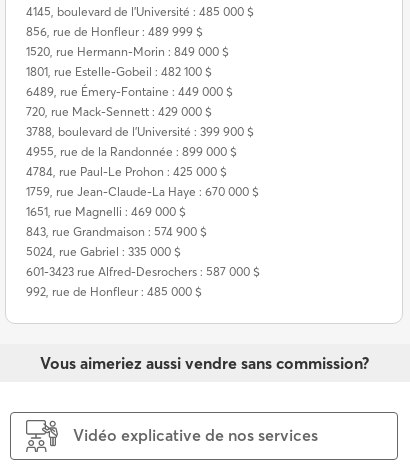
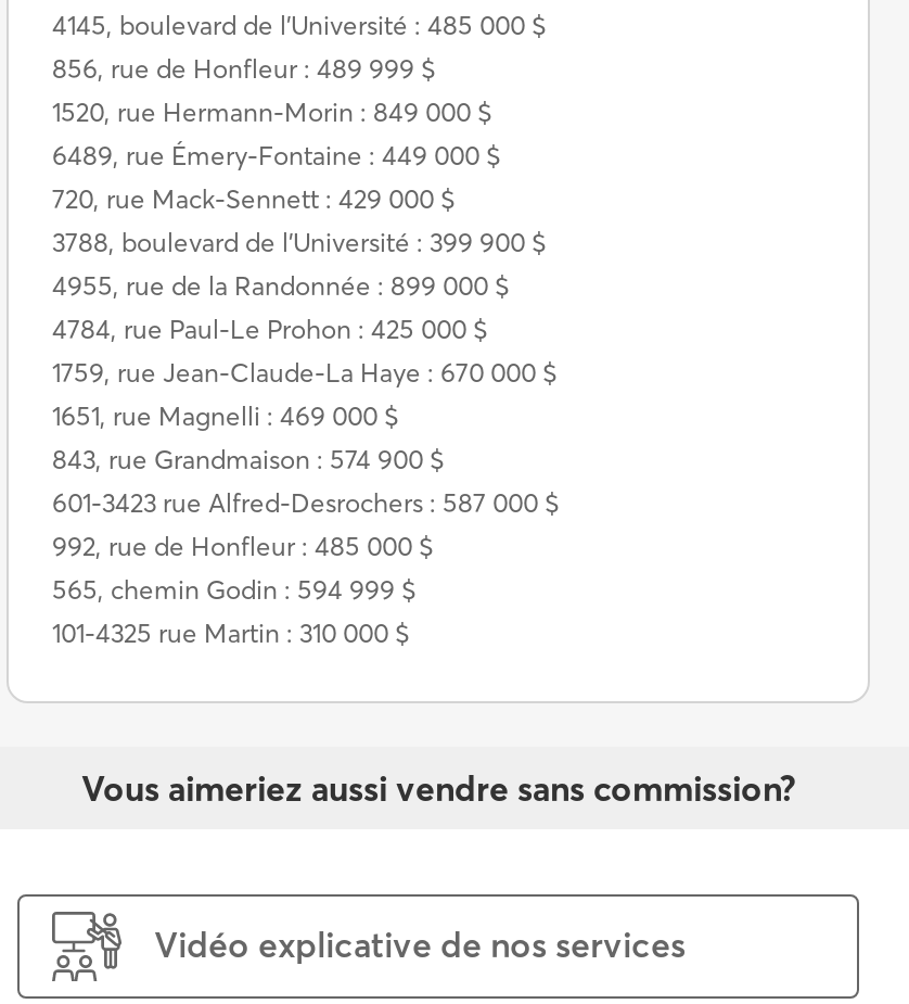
[26,64,212,79] 1801, rue Estelle-Gobeil : 482 100 $ -> none
moved [26,84,259,239] -> [52,138,558,475]: 6489, rue Émery-Fontaine : 449 000 $ | 720, rue Mack-Sennett : 429 000 $ | 3788, boulevard de l'Université : 399 900 $ | 4955, rue de la Randonnée : 899 000 $ | 4784, rue Paul-Le Prohon : 425 000 $ | 1759, rue Jean-Claude-La Haye : 670 000 $ | 1651, rue Magnelli : 469 000 $ | 843, rue Grandmaison : 574 900 $
[26,244,181,259] 5024, rue Gabriel : 335 000 $ -> none
moved [26,264,260,299] -> [52,486,560,562]: 601-3423 rue Alfred-Desrochers : 587 000 $ | 992, rue de Honfleur : 485 000 $
none -> [52,573,417,649] 565, chemin Godin : 594 999 $ | 101-4325 rue Martin : 310 000 $

